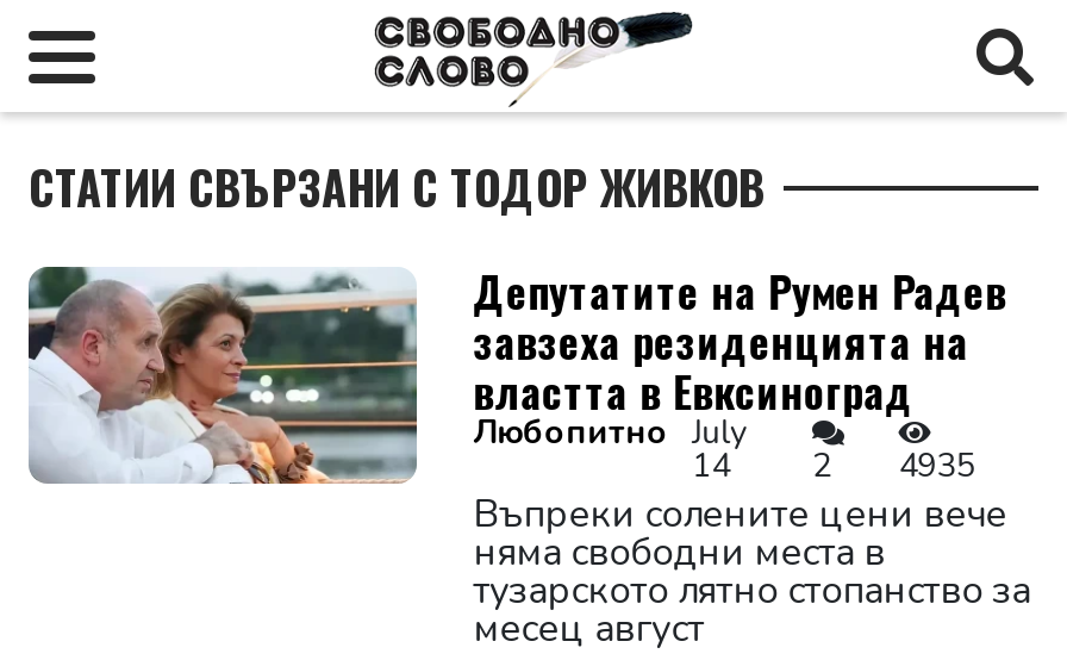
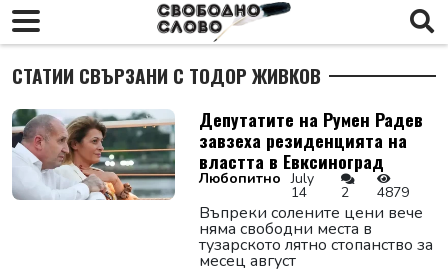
[692,443,975,488] 14 2 4935 -> [291,183,409,202] 14 2 4879

